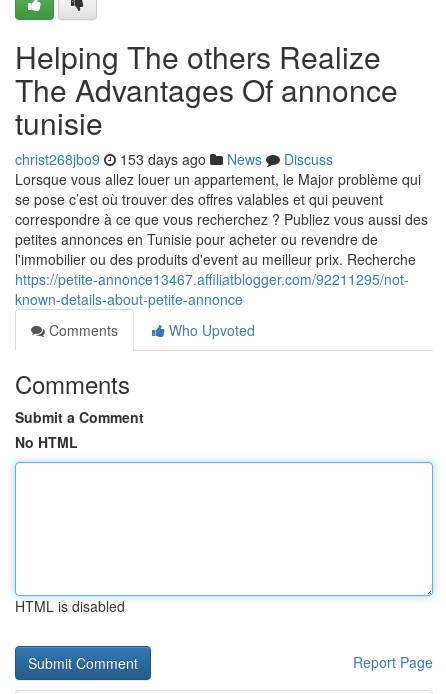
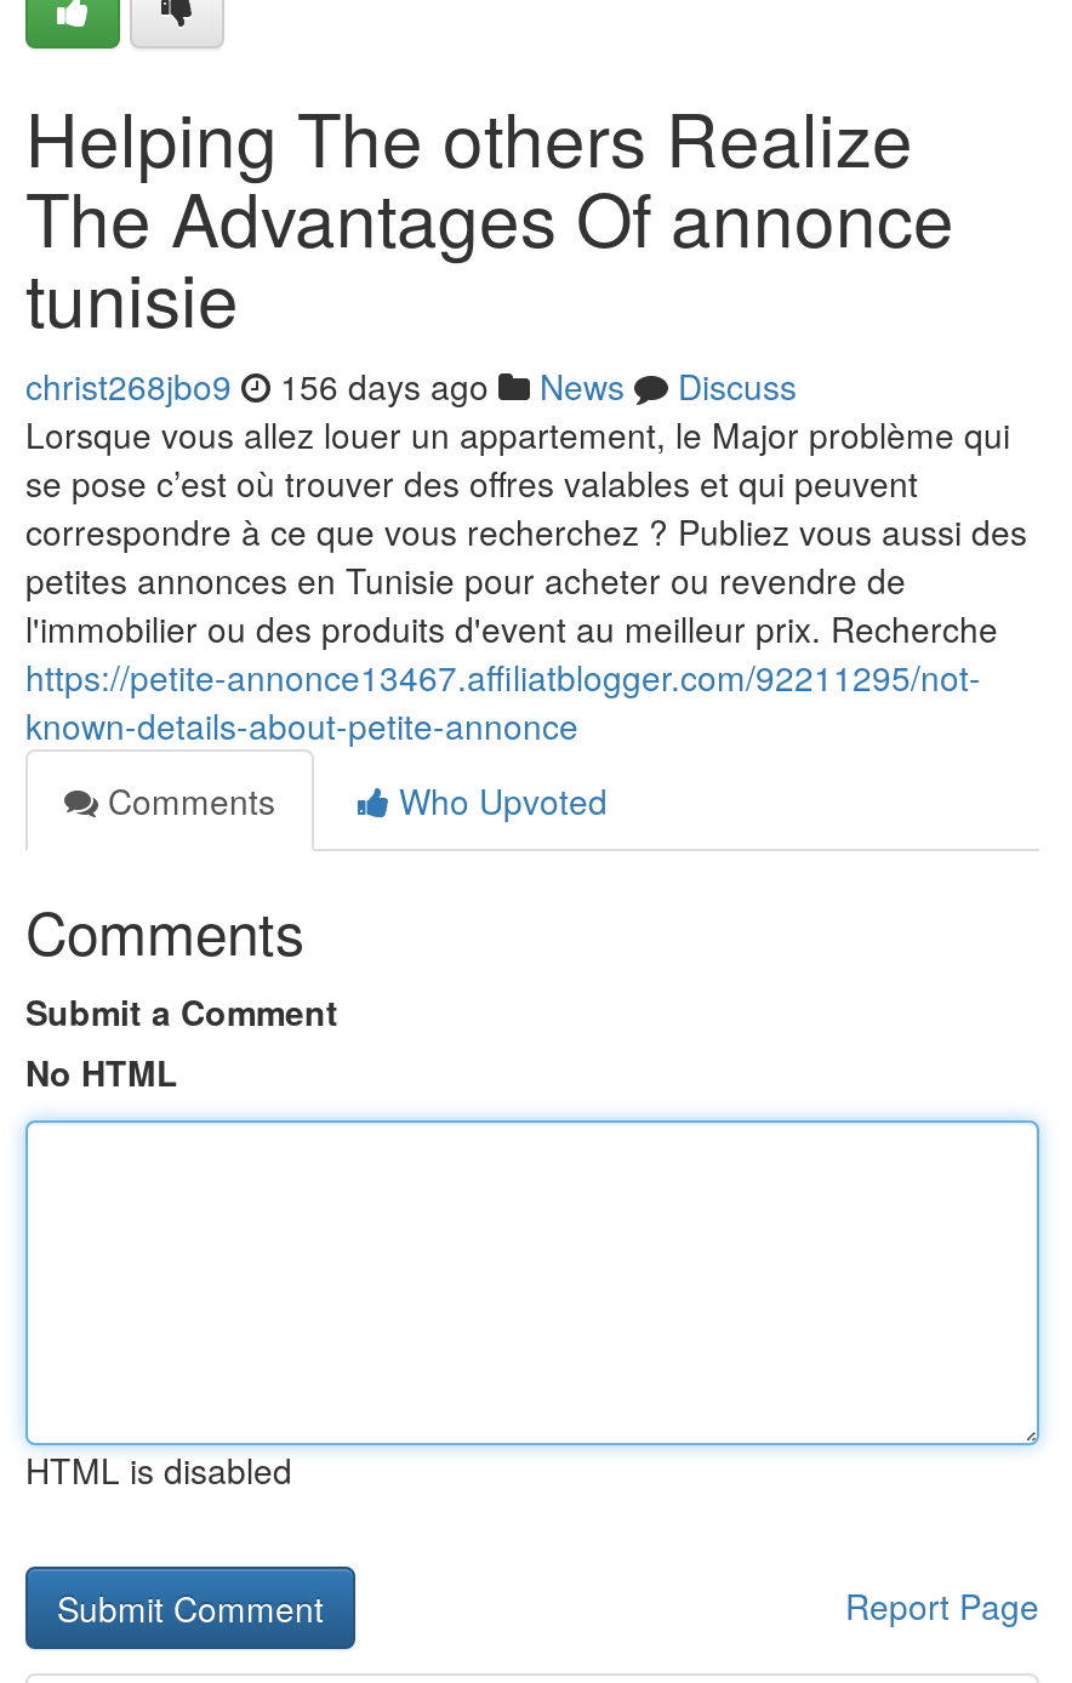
[15,149,333,169] christ268jbo9 153 days ago News Discuss -> [25,361,797,410] christ268jbo9 156 days ago News Discuss

